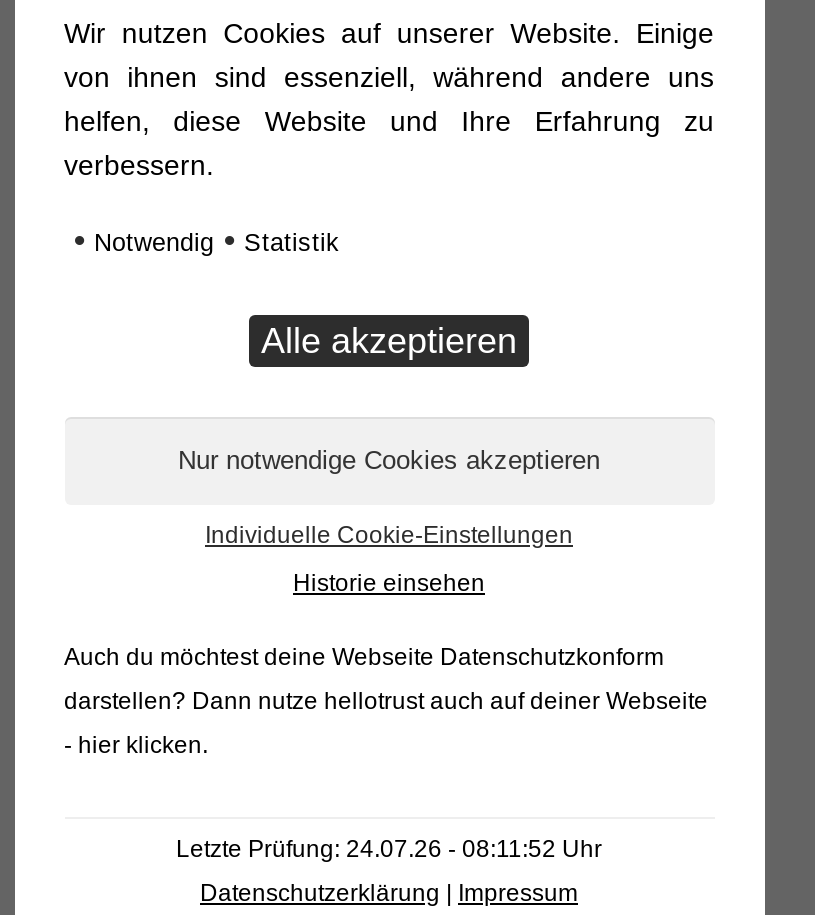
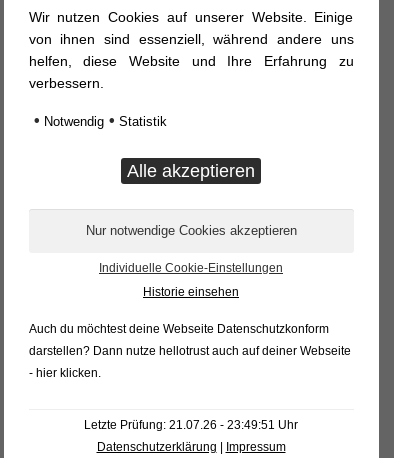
[176,834,602,862] Letzte Prüfung: 24.07.26 - 08:11:52 Uhr -> [84,418,298,432] Letzte Prüfung: 21.07.26 - 23:49:51 Uhr

